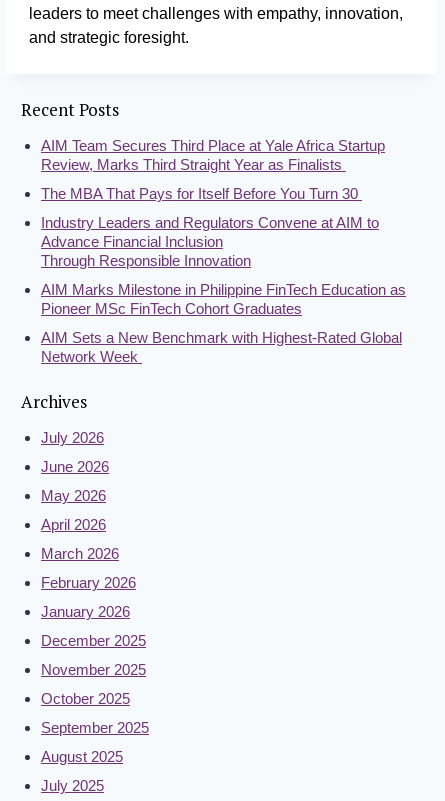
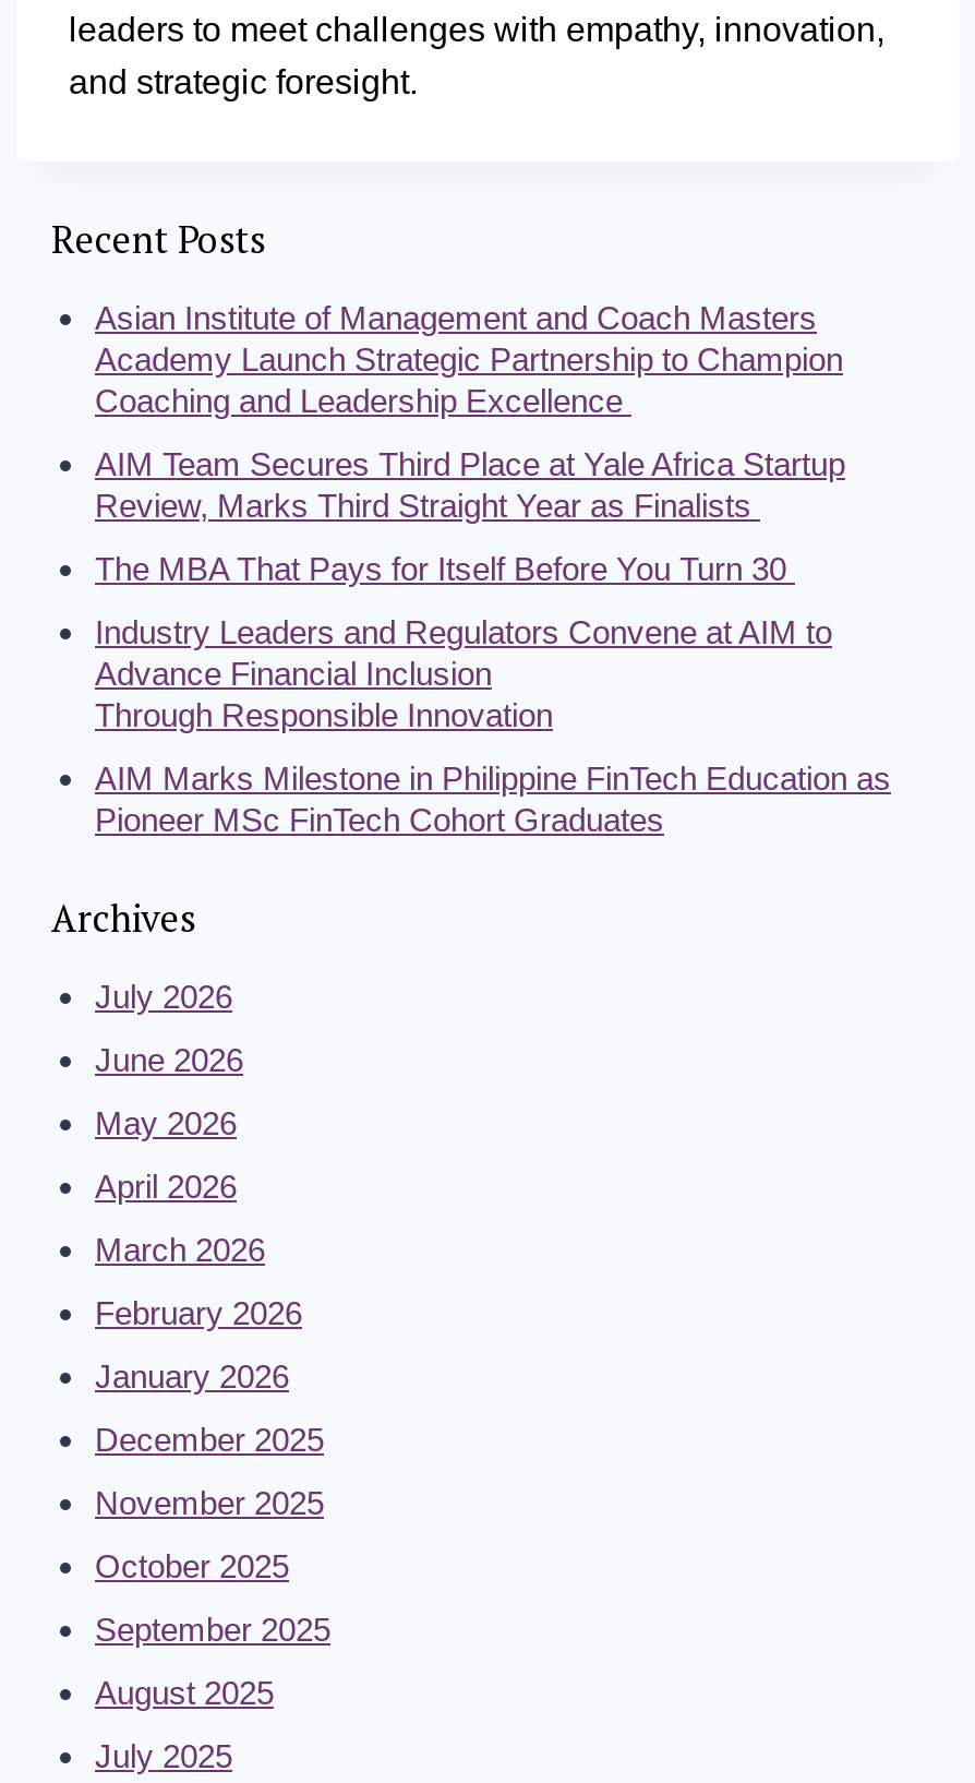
none -> [95,299,843,419] Asian Institute of Management and Coach Masters | Academy Launch Strategic Partnership to Champion | Coaching and Leadership Excellence
moved [41,137,406,317] -> [95,445,891,838]: AIM Team Secures Third Place at Yale Africa Startup | Review, Marks Third Straight Year as Finalists | The MBA That Pays for Itself Before You Turn 30 | Industry Leaders and Regulators Convene at AIM to | Advance Financial Inclusion | Through Responsible Innovation | AIM Marks Milestone in Philippine FinTech Education as | Pioneer MSc FinTech Cohort Graduates
[41,329,402,365] AIM Sets a New Benchmark with Highest-Rated Global | Network Week -> none

